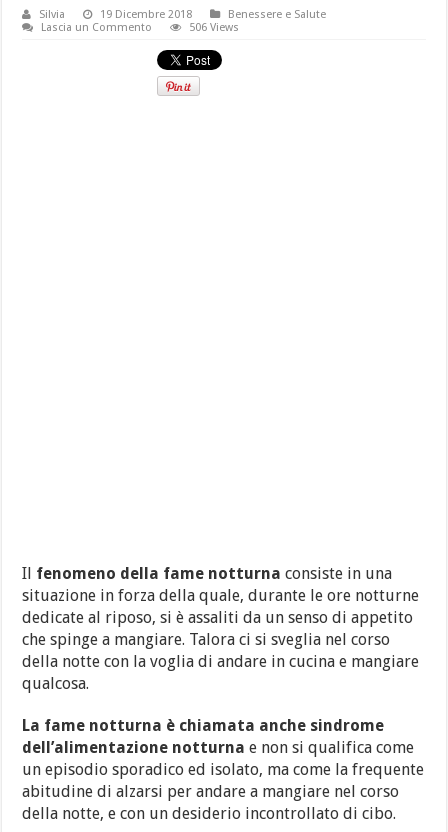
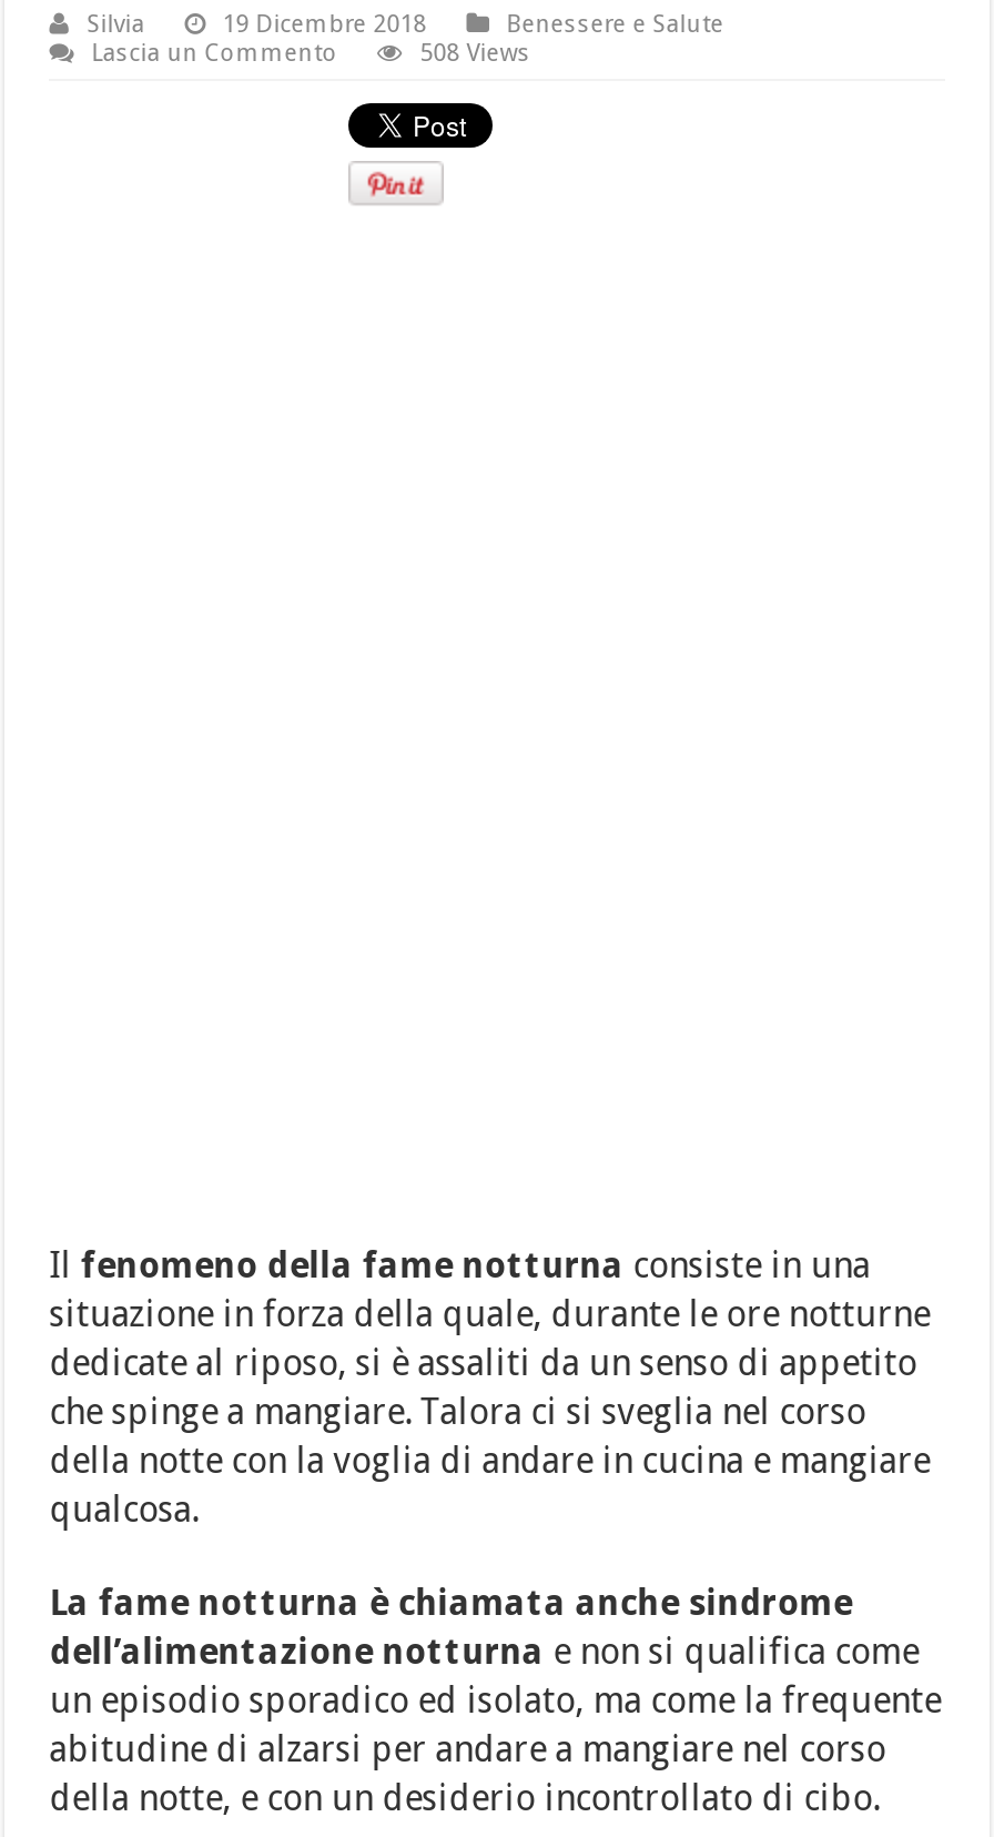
[189,21,239,34] 506 Views -> [420,38,531,67] 508 Views

